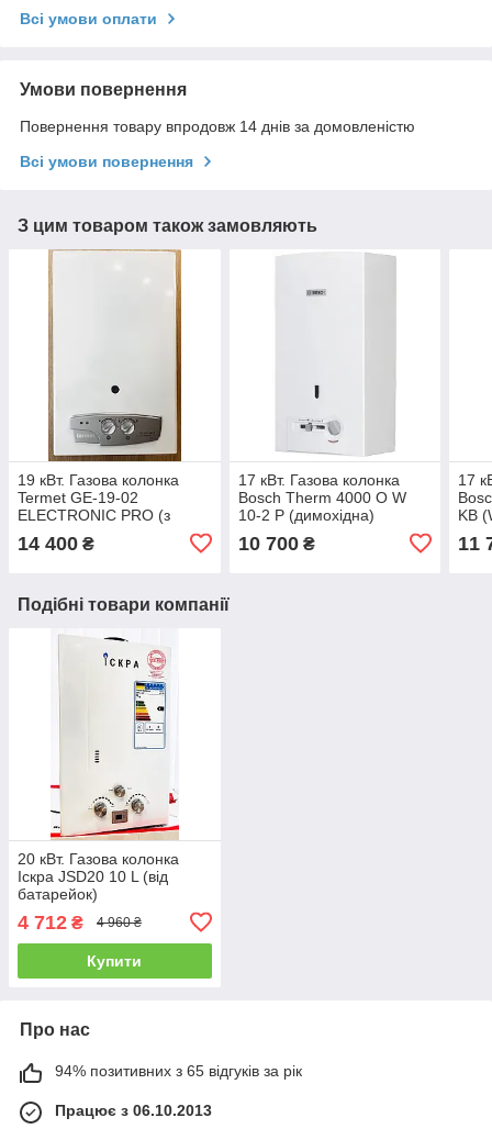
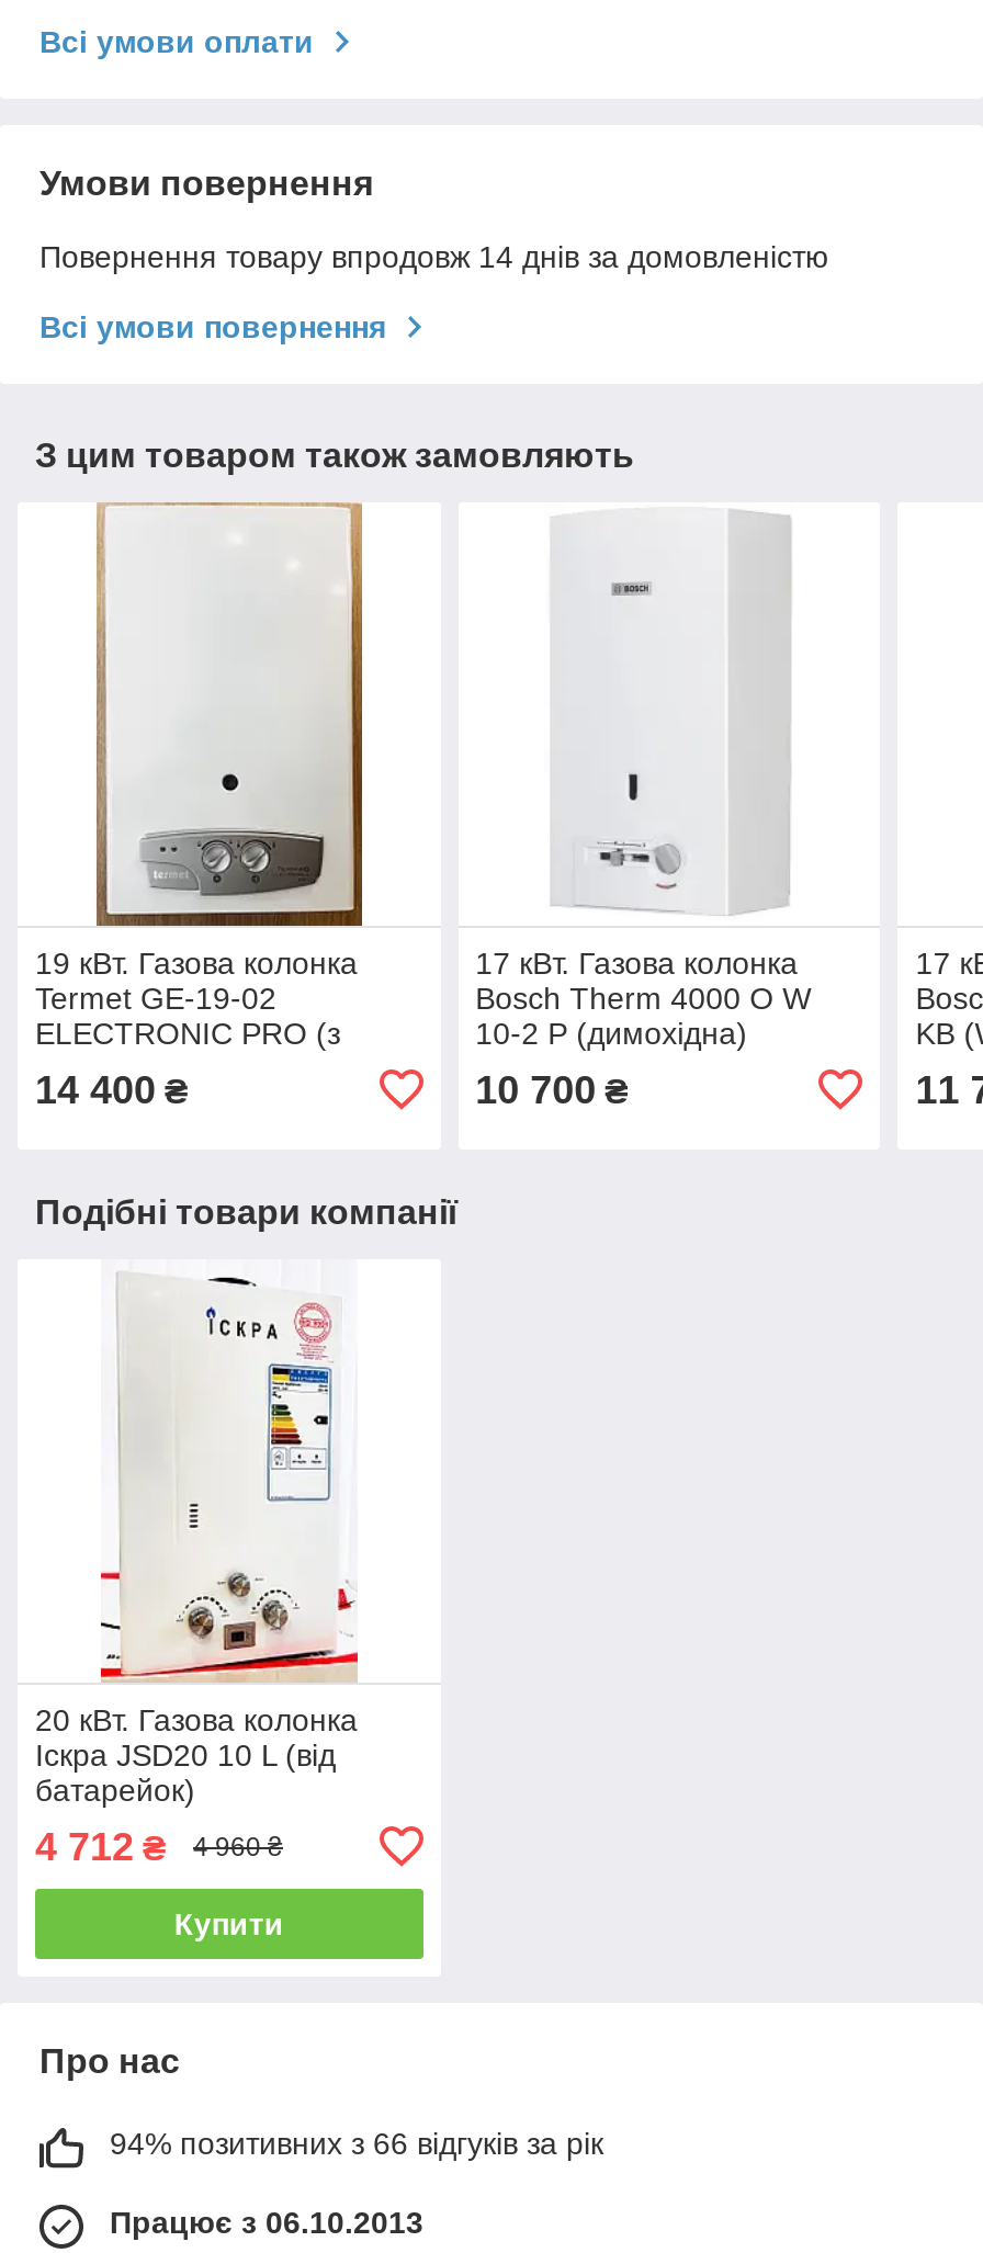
[55,1062,302,1079] 94% позитивних з 65 відгуків за рік -> [110,2125,603,2160] 94% позитивних з 66 відгуків за рік

